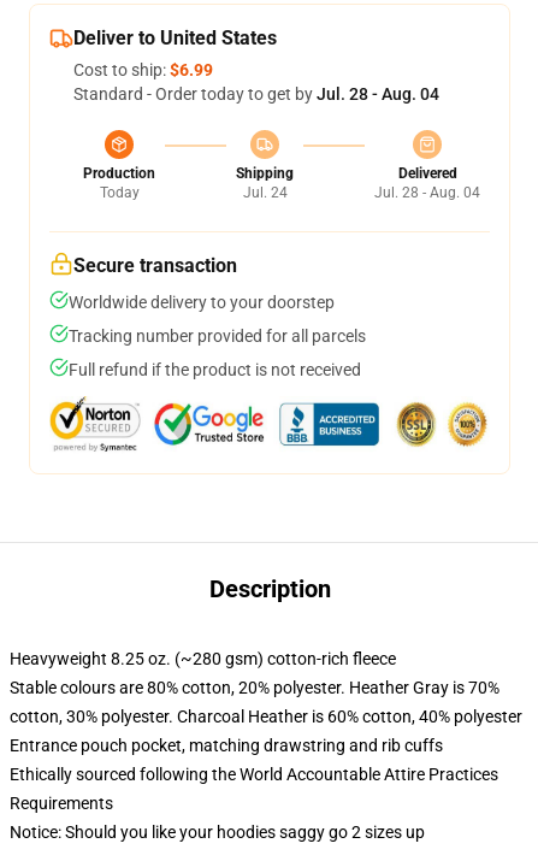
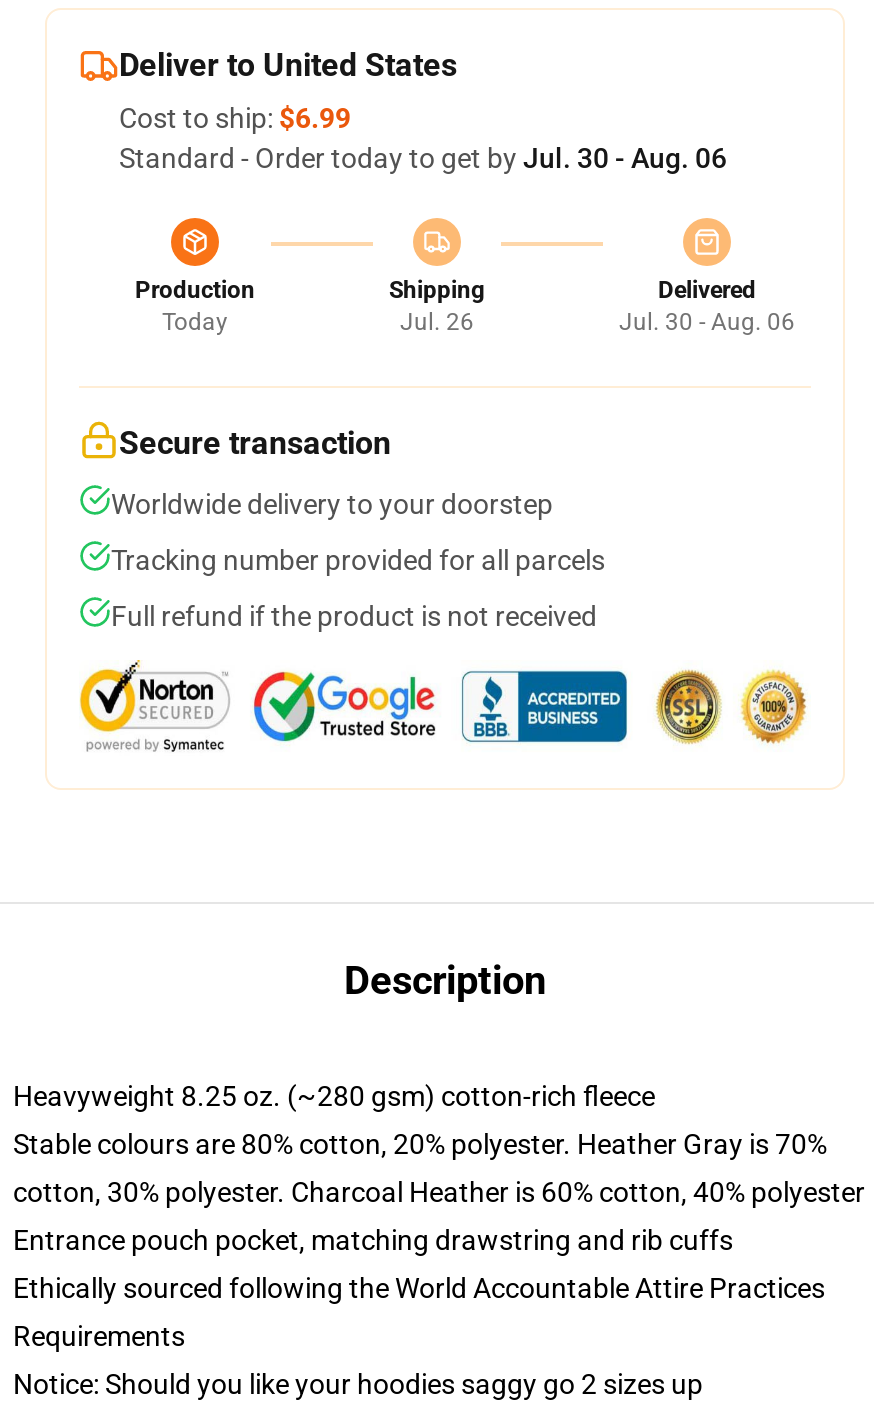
[73,84,439,104] Standard - Order today to get by Jul. 28 - Aug. 04 -> [119,142,727,174] Standard - Order today to get by Jul. 30 - Aug. 06
[243,184,287,201] Jul. 24 -> [400,308,474,336] Jul. 26
[374,184,480,201] Jul. 28 - Aug. 04 -> [619,308,795,336] Jul. 30 - Aug. 06

